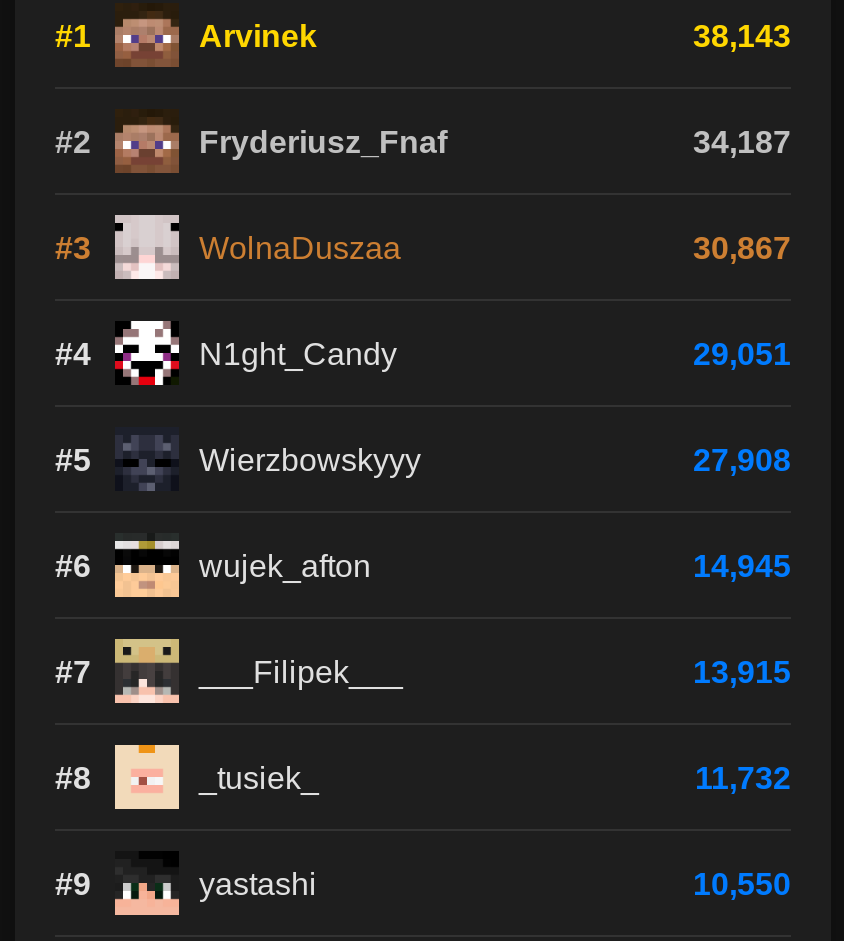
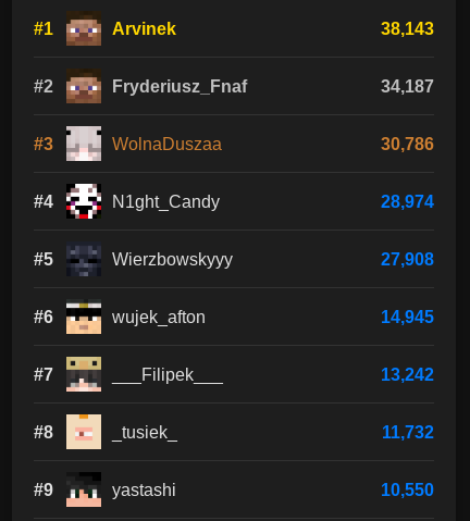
[693,230,791,264] 30,867 -> [381,134,434,153] 30,786
[693,336,791,370] 29,051 -> [381,192,434,210] 28,974
[693,654,791,688] 13,915 -> [381,365,434,383] 13,242

